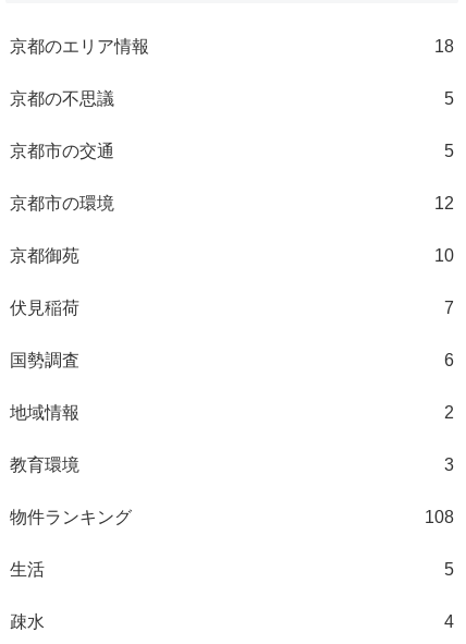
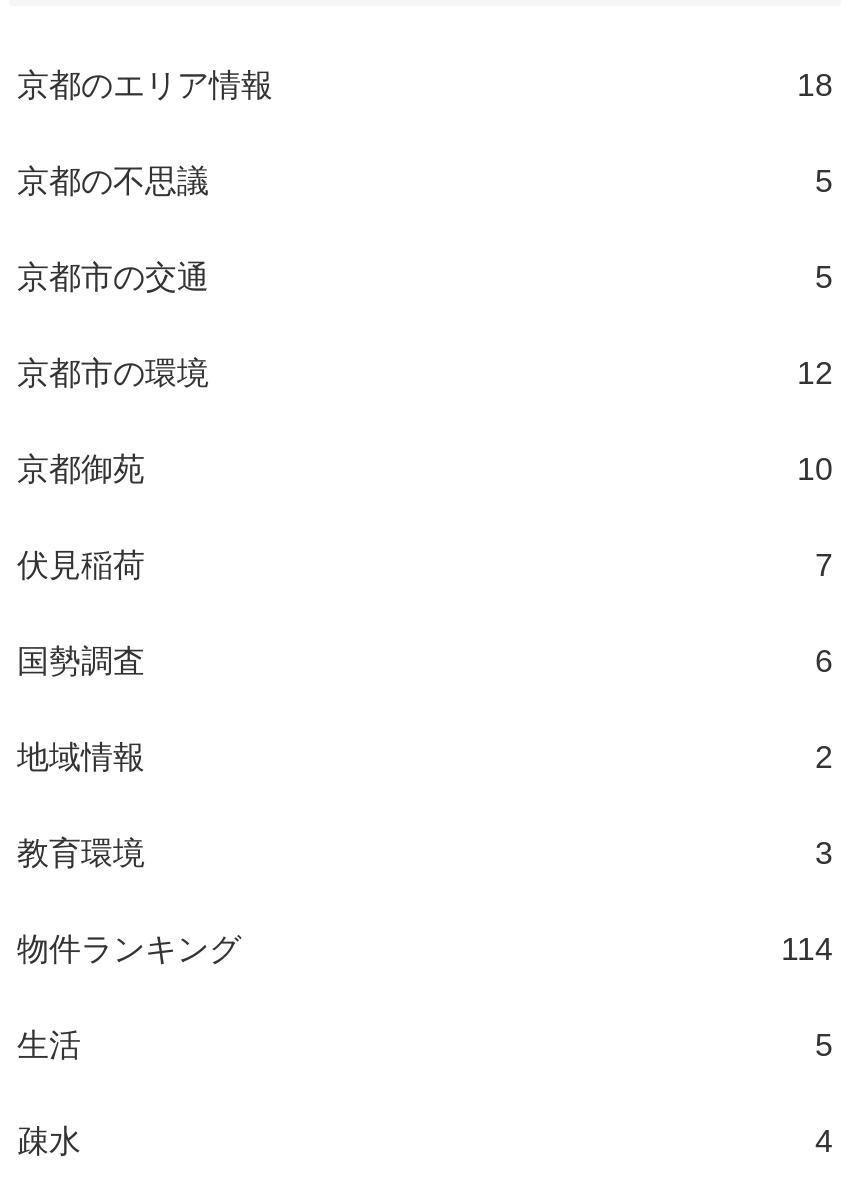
[425,508,454,526] 108 -> [781,932,833,966] 114

